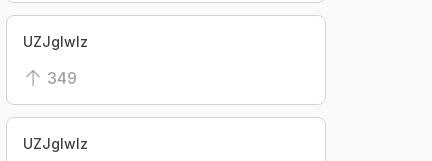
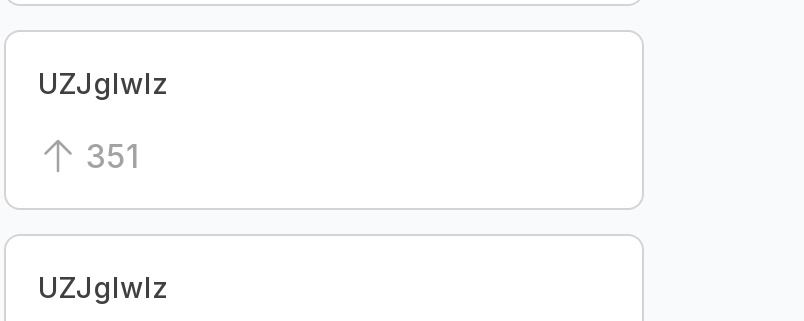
[47,68,77,88] 349 -> [86,136,140,176] 351

